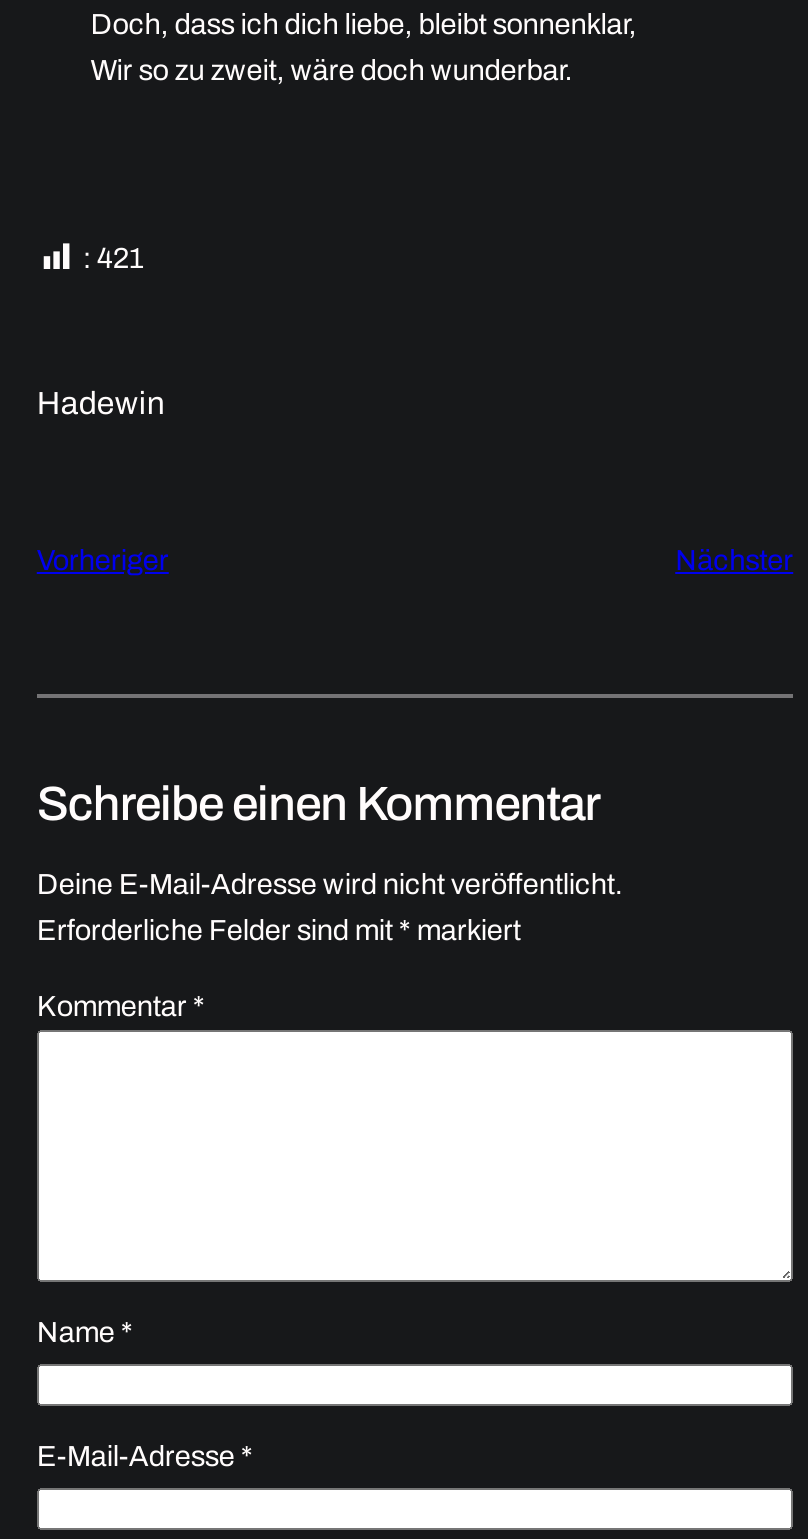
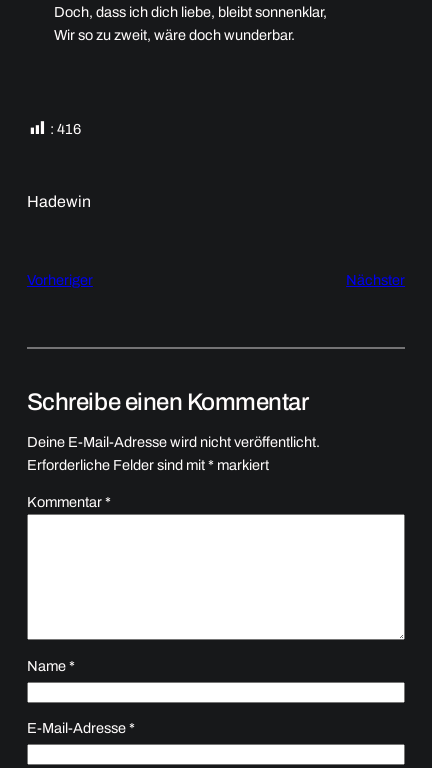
[83,241,145,273] : 421 -> [50,121,81,137] : 416

